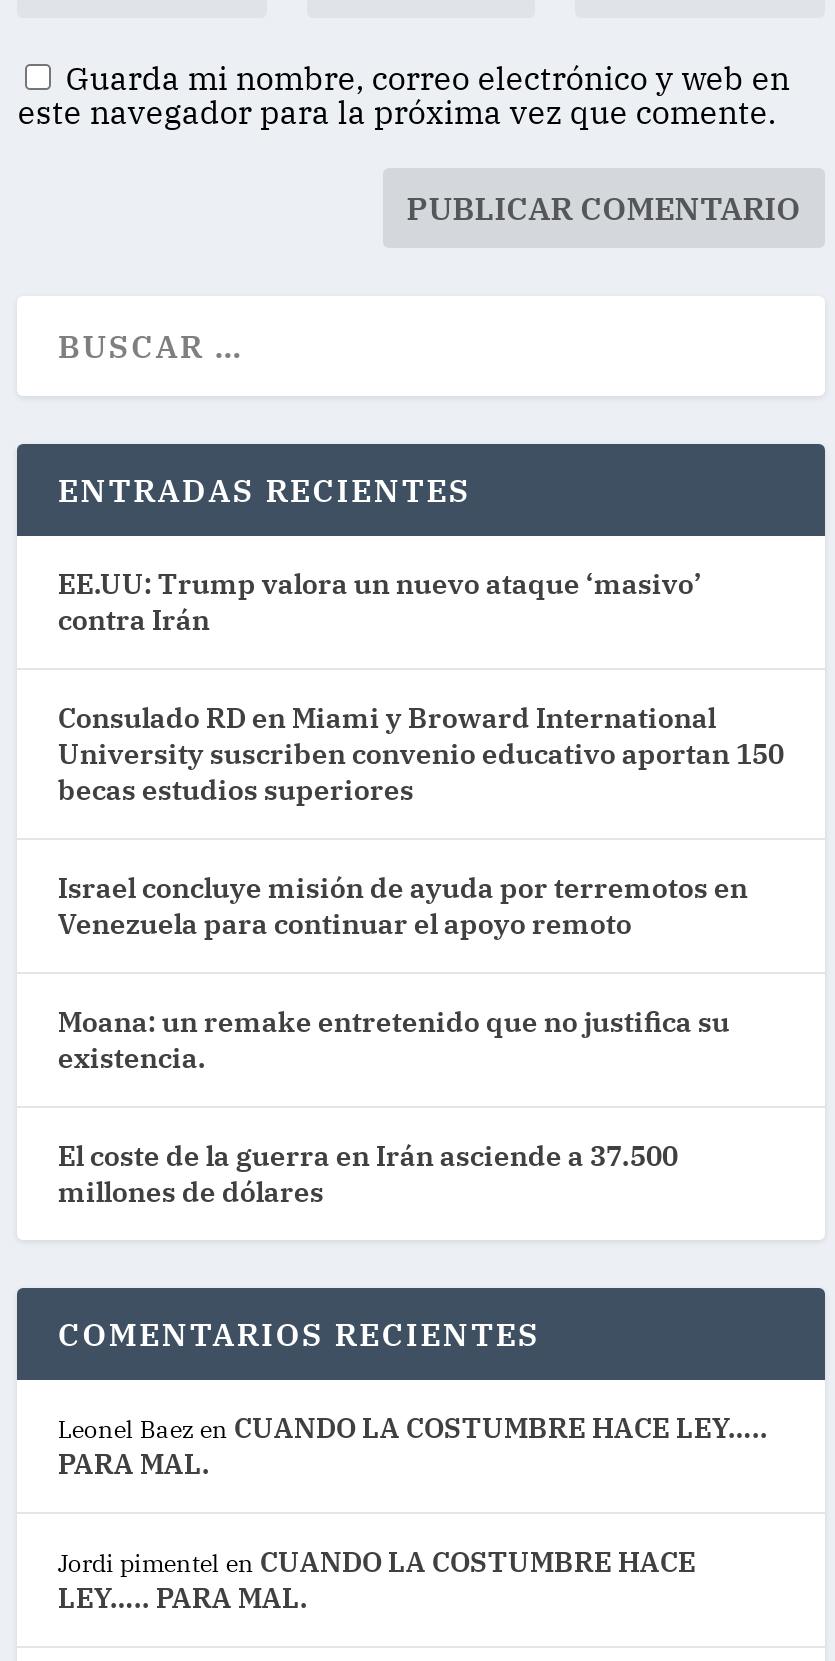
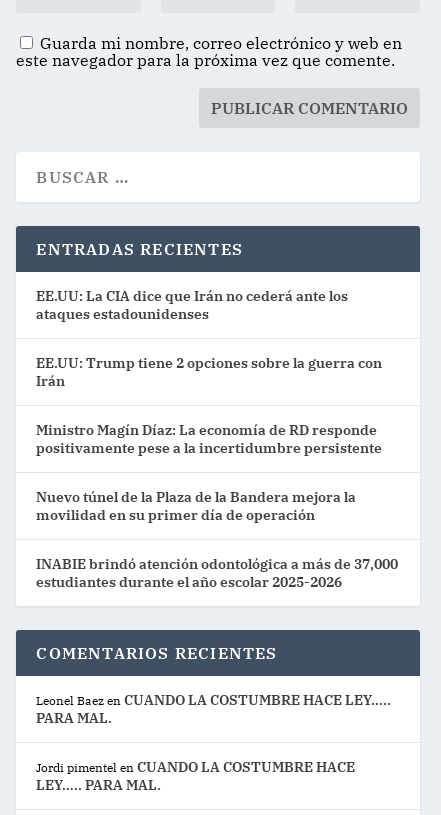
[58,567,702,639] EE.UU: Trump valora un nuevo ataque ‘masivo’ | contra Irán -> [36,287,348,323] EE.UU: La CIA dice que Irán no cederá ante los | ataques estadounidenses
[58,701,784,809] Consulado RD en Miami y Broward International | University suscriben convenio educativo aportan 150 | becas estudios superiores -> [36,354,382,390] EE.UU: Trump tiene 2 opciones sobre la guerra con | Irán
[58,871,748,943] Israel concluye misión de ayuda por terremotos en | Venezuela para continuar el apoyo remoto -> [36,421,382,457] Ministro Magín Díaz: La economía de RD responde | positivamente pese a la incertidumbre persistente
[58,1005,730,1077] Moana: un remake entretenido que no justifica su | existencia. -> [36,488,356,524] Nuevo túnel de la Plaza de la Bandera mejora la | movilidad en su primer día de operación
[58,1139,678,1211] El coste de la guerra en Irán asciende a 37.500 | millones de dólares -> [36,555,398,591] INABIE brindó atención odontológica a más de 37,000 | estudiantes durante el año escolar 2025-2026

